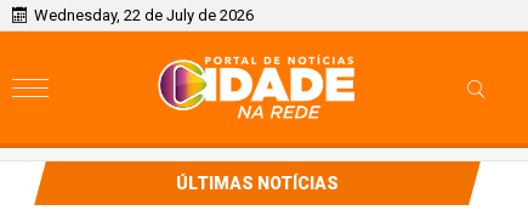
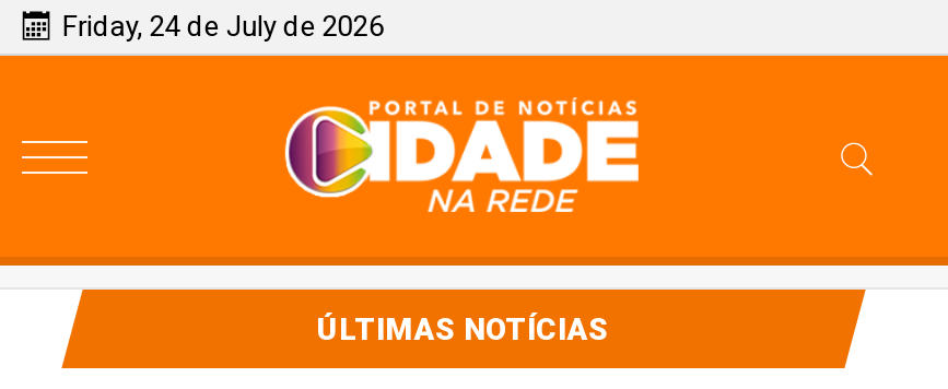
[34,6,254,24] Wednesday, 22 de July de 2026 -> [62,10,384,43] Friday, 24 de July de 2026

